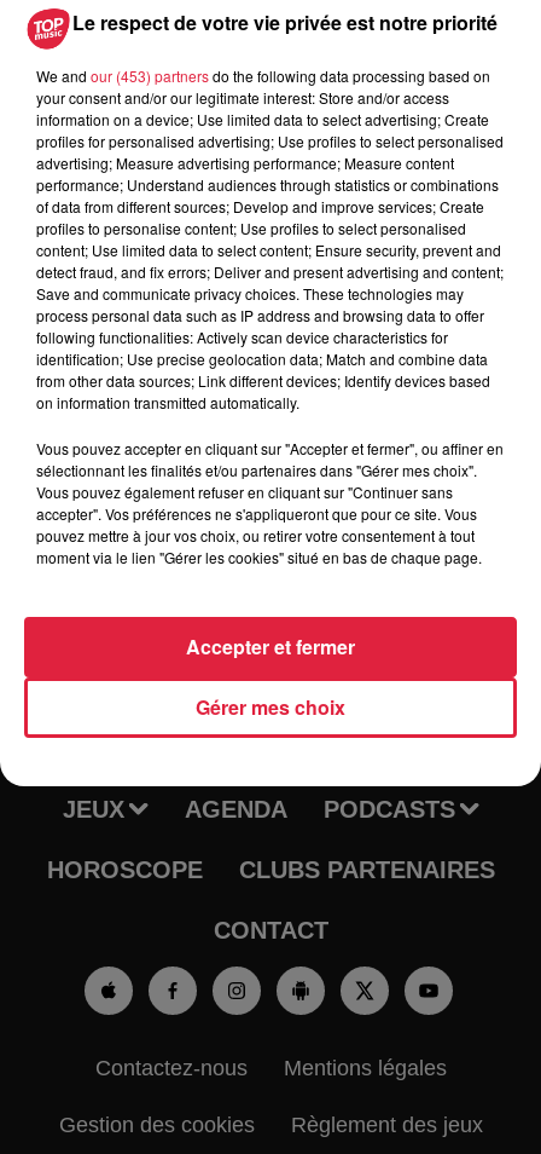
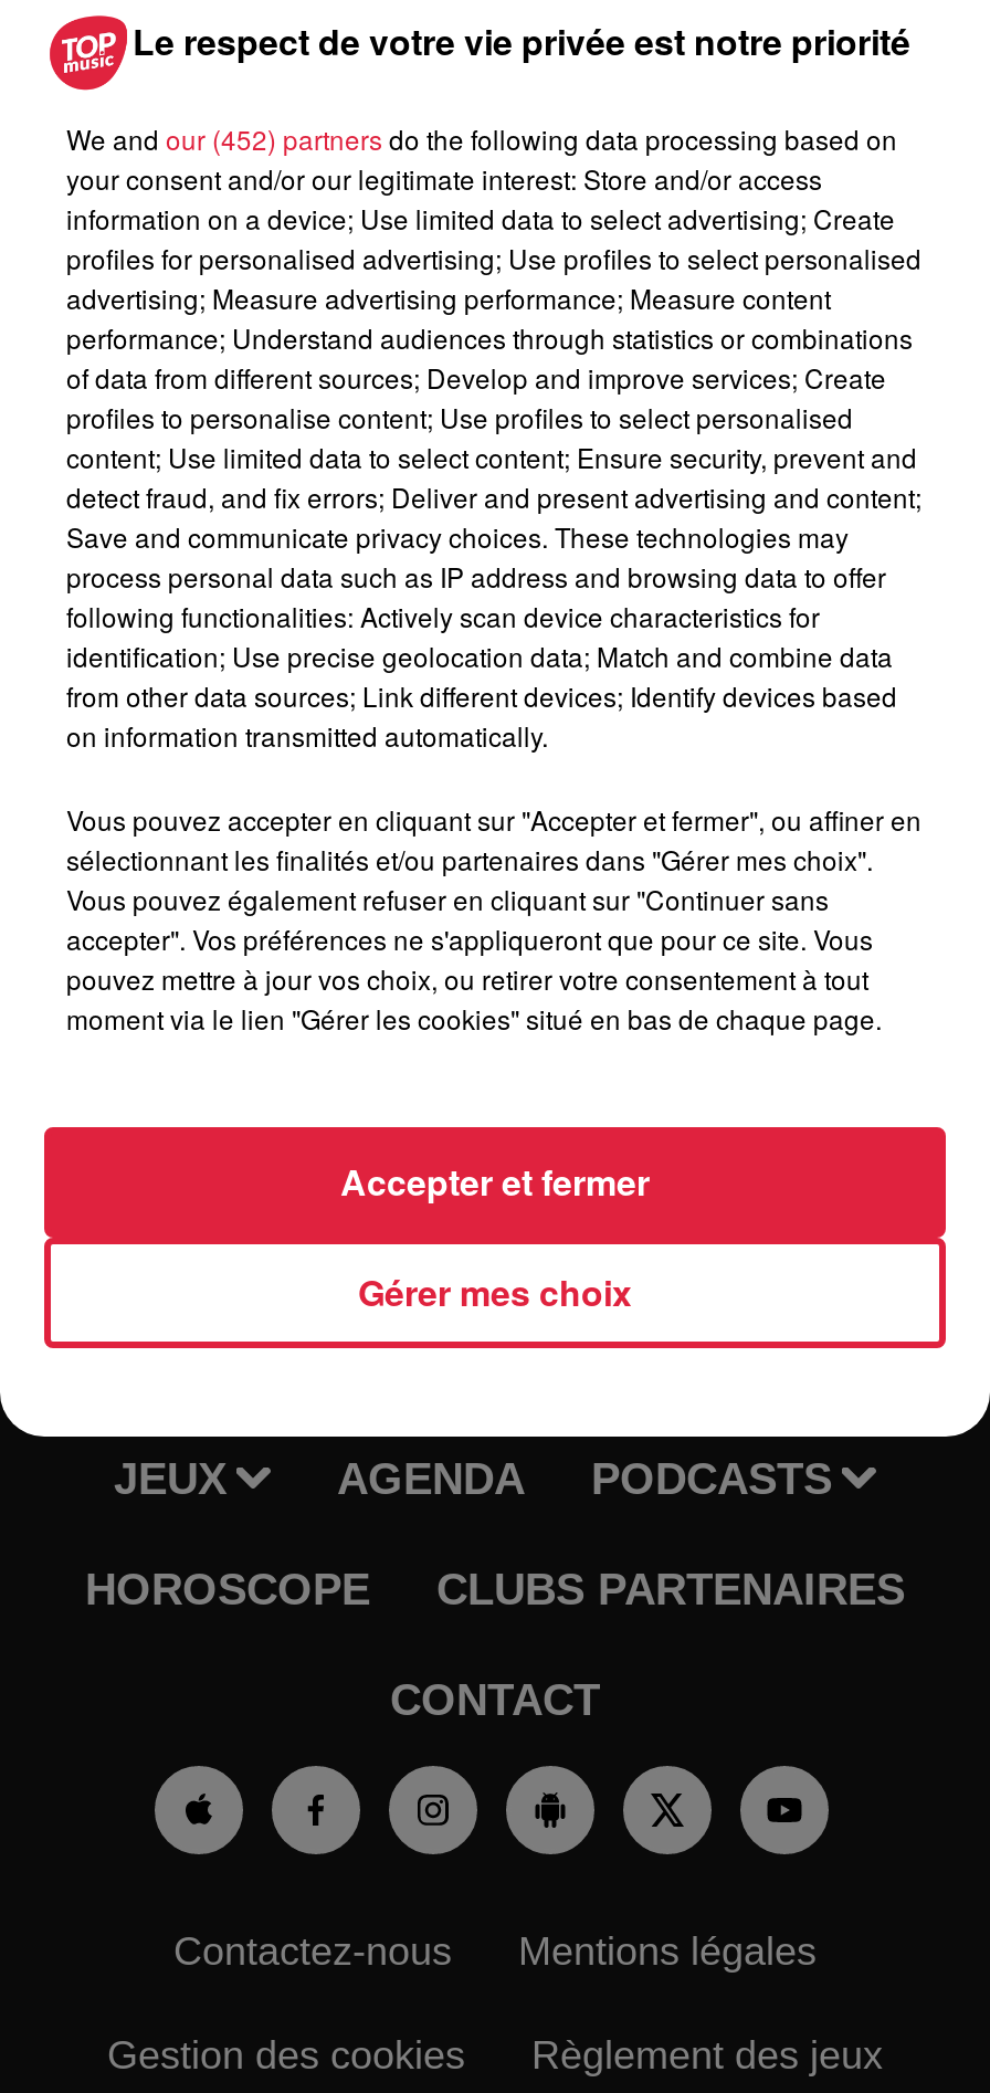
[36,65,490,86] We and our (453) partners do the following data processing based on -> [66,119,897,157] We and our (452) partners do the following data processing based on

